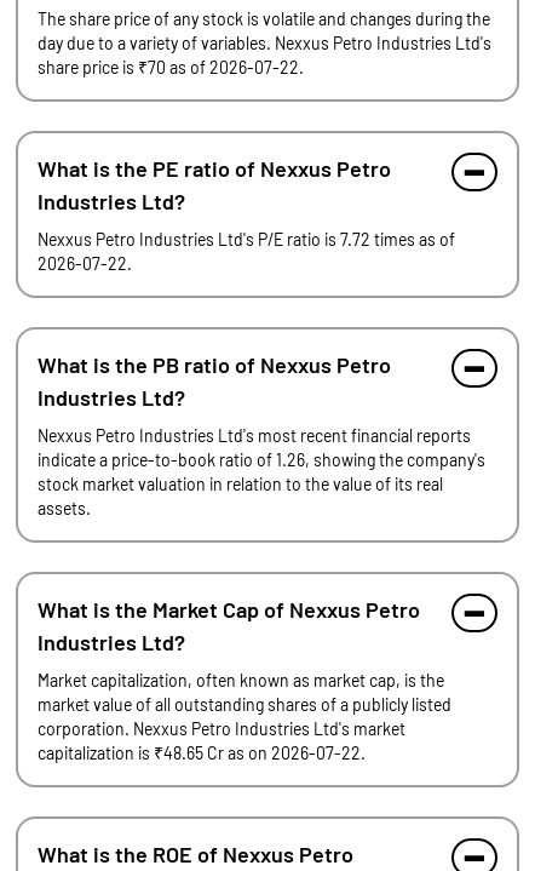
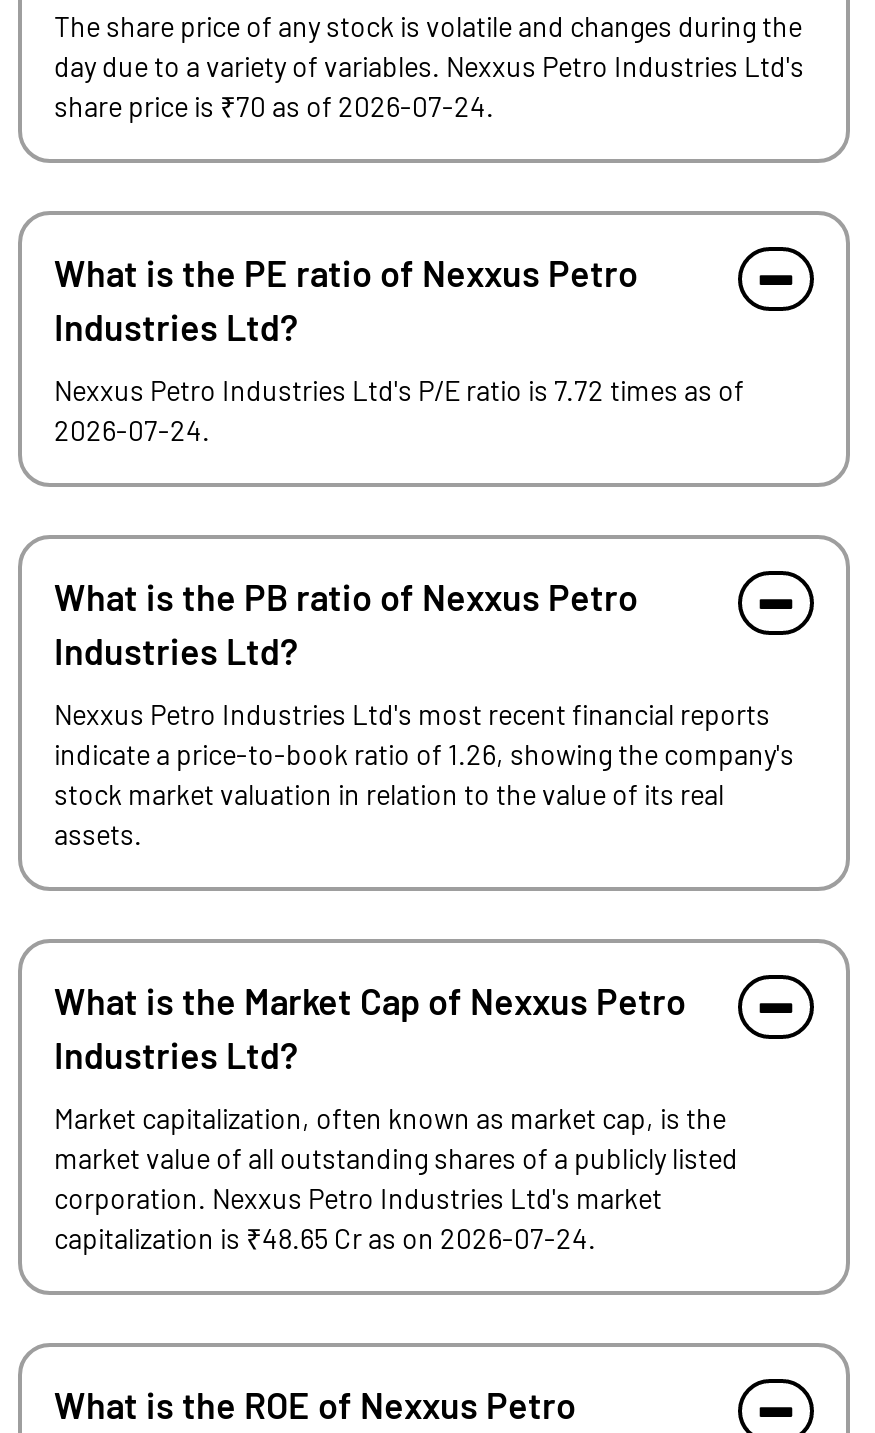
[38,57,304,78] share price is ₹70 as of 2026-07-22. -> [54,89,494,123] share price is ₹70 as of 2026-07-24.
[38,253,132,274] 2026-07-22. -> [54,413,210,447] 2026-07-24.
[38,743,366,763] capitalization is ₹48.65 Cr as on 2026-07-22. -> [54,1221,596,1255] capitalization is ₹48.65 Cr as on 2026-07-24.

